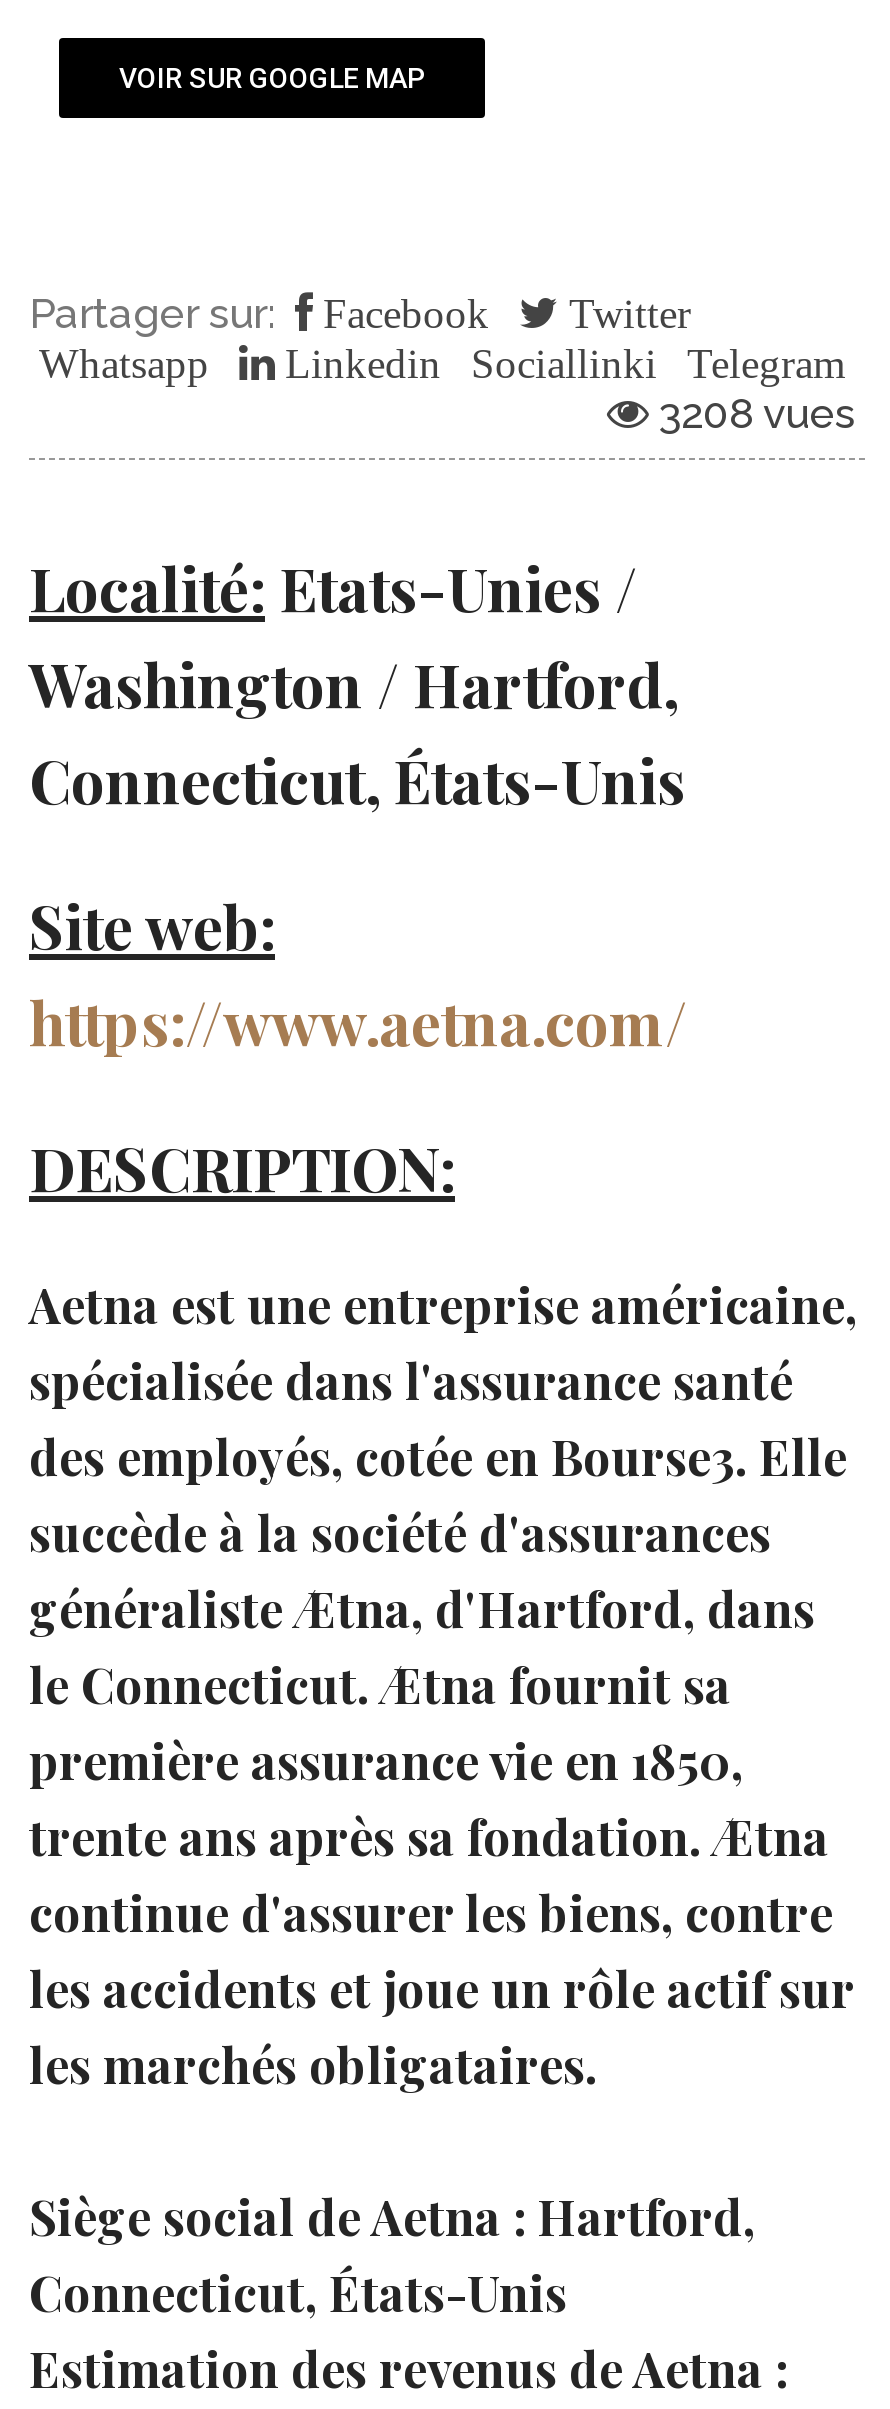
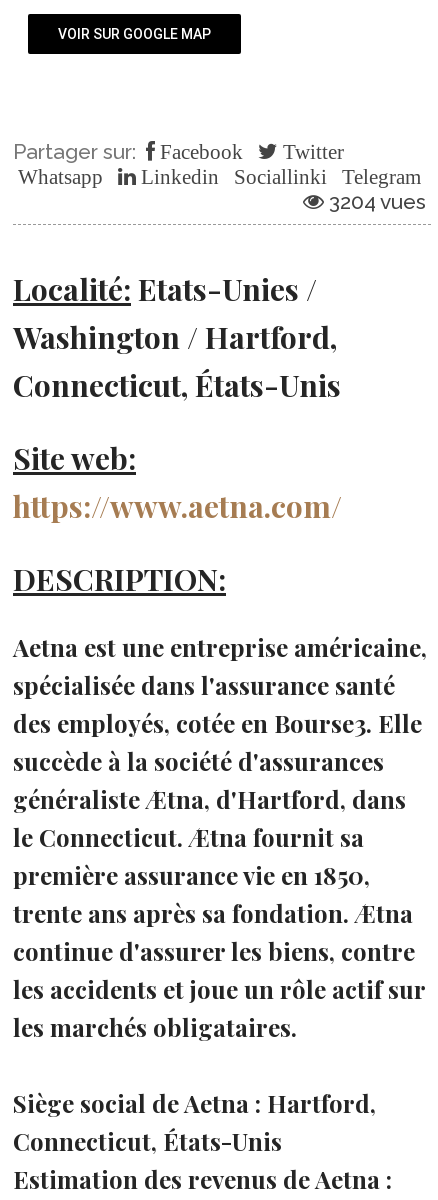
[649,388,855,438] 3208 vues -> [324,189,426,214] 3204 vues

